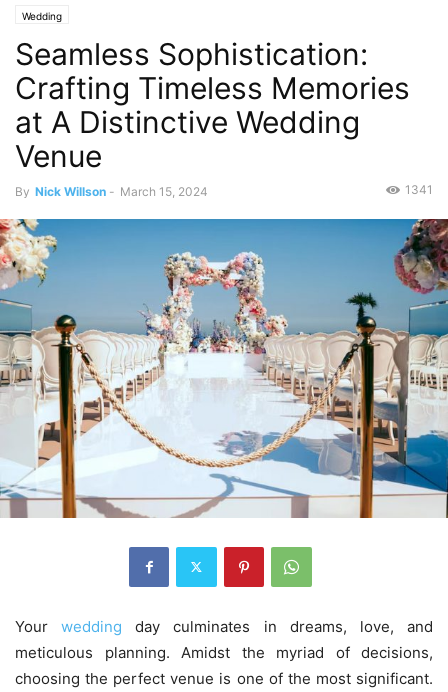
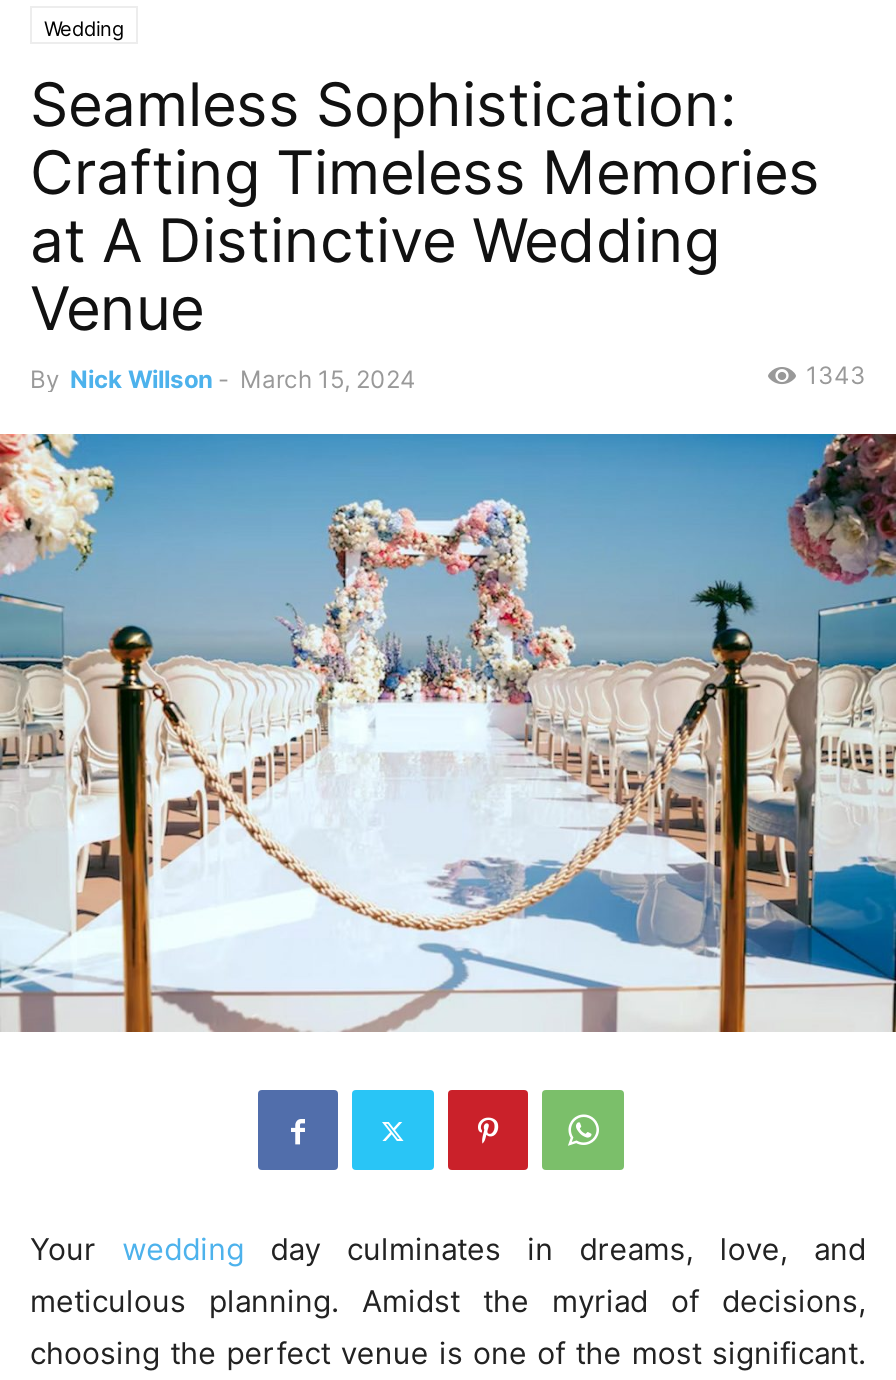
[405,182,433,197] 1341 -> [806,360,866,390] 1343

